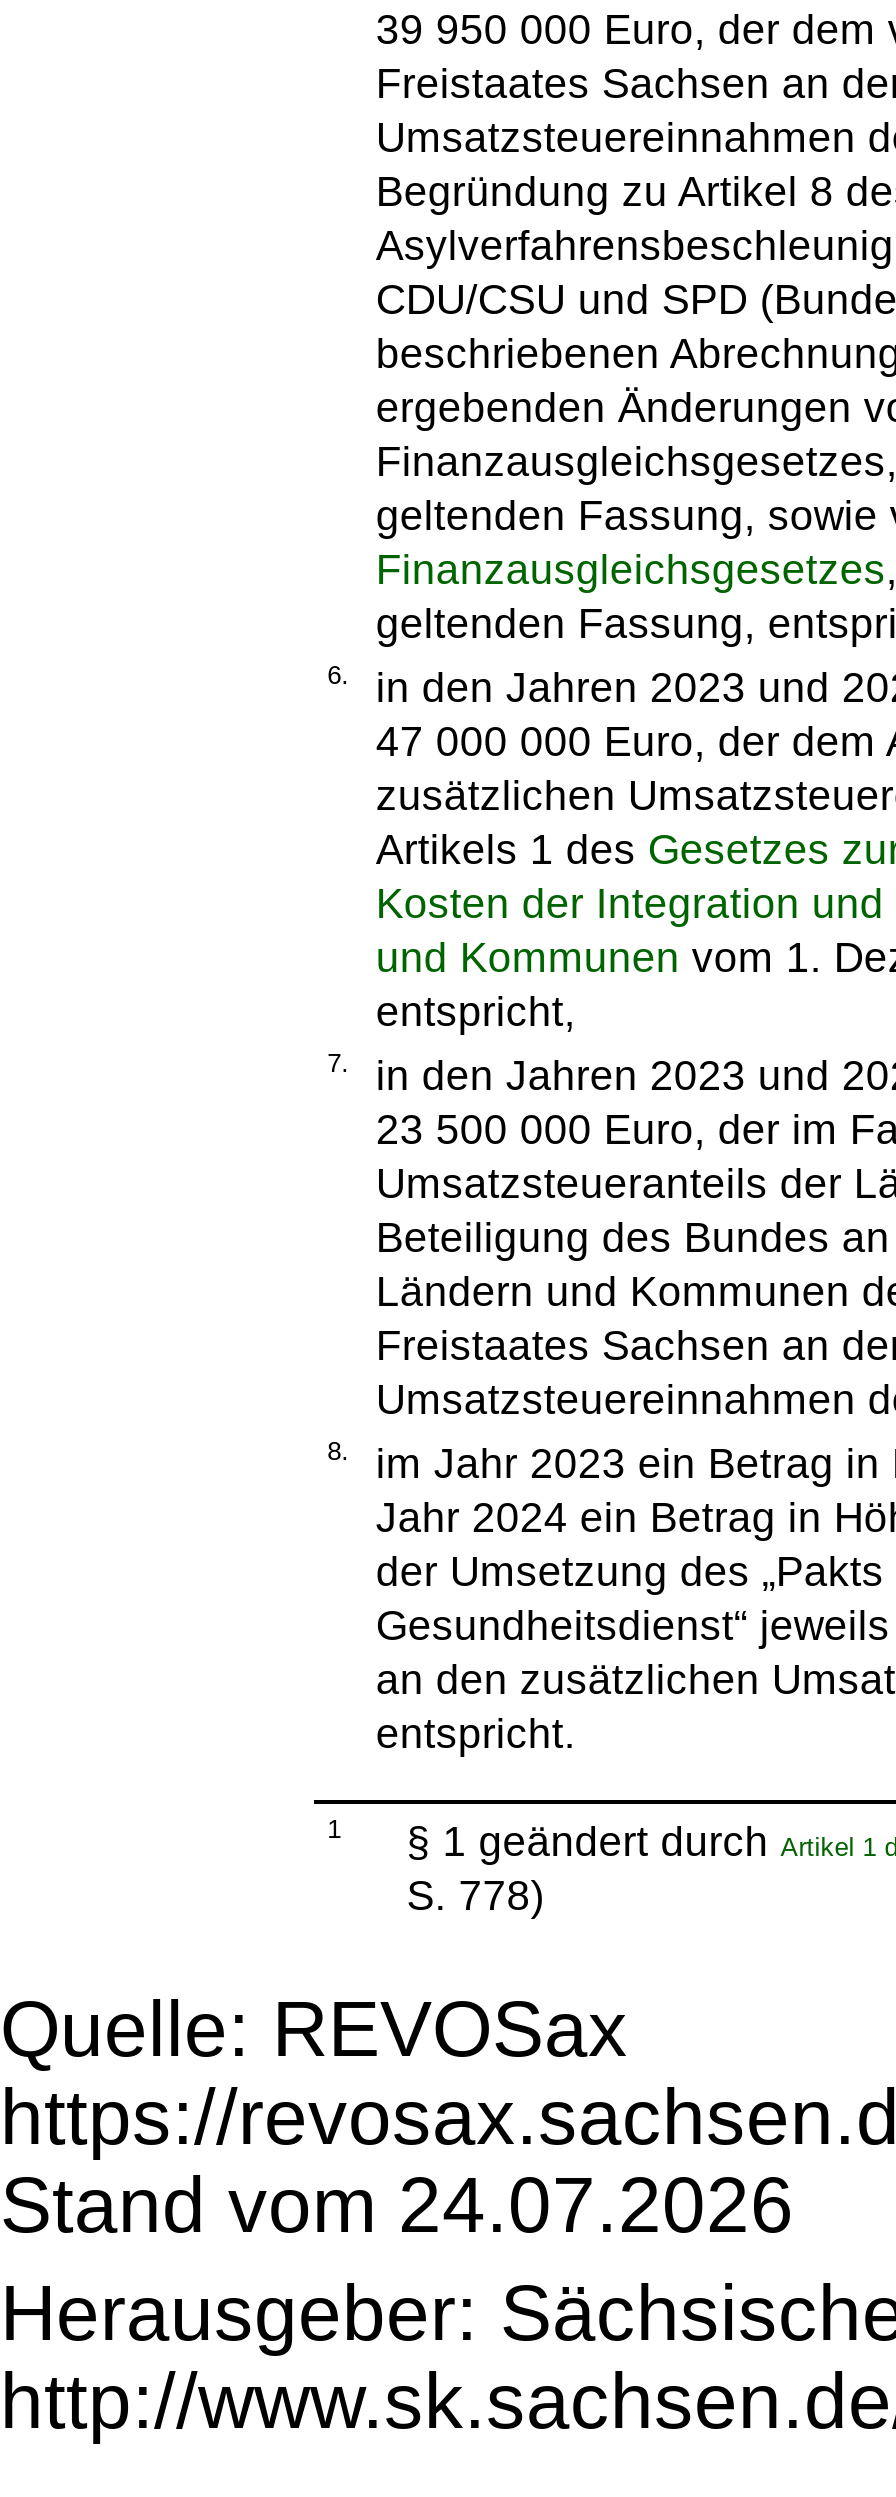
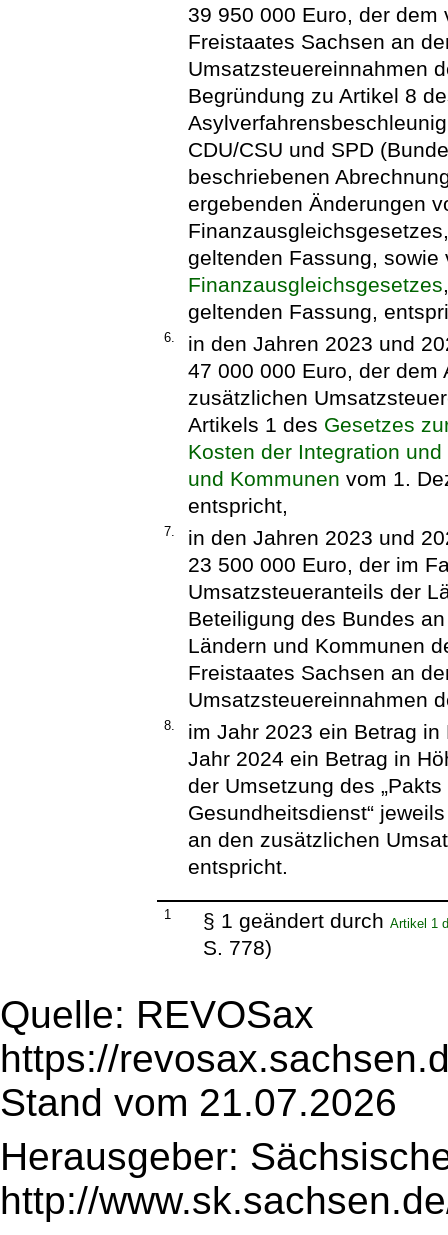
[0,2163,794,2249] Stand vom 24.07.2026 -> [0,1081,397,1124] Stand vom 21.07.2026

